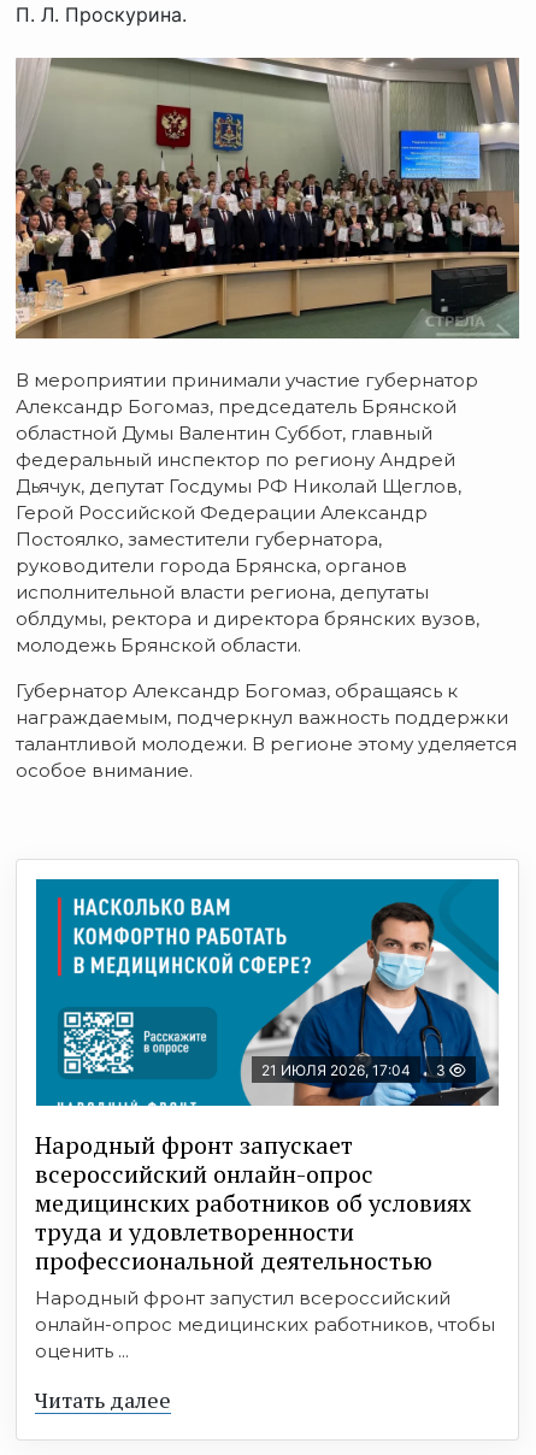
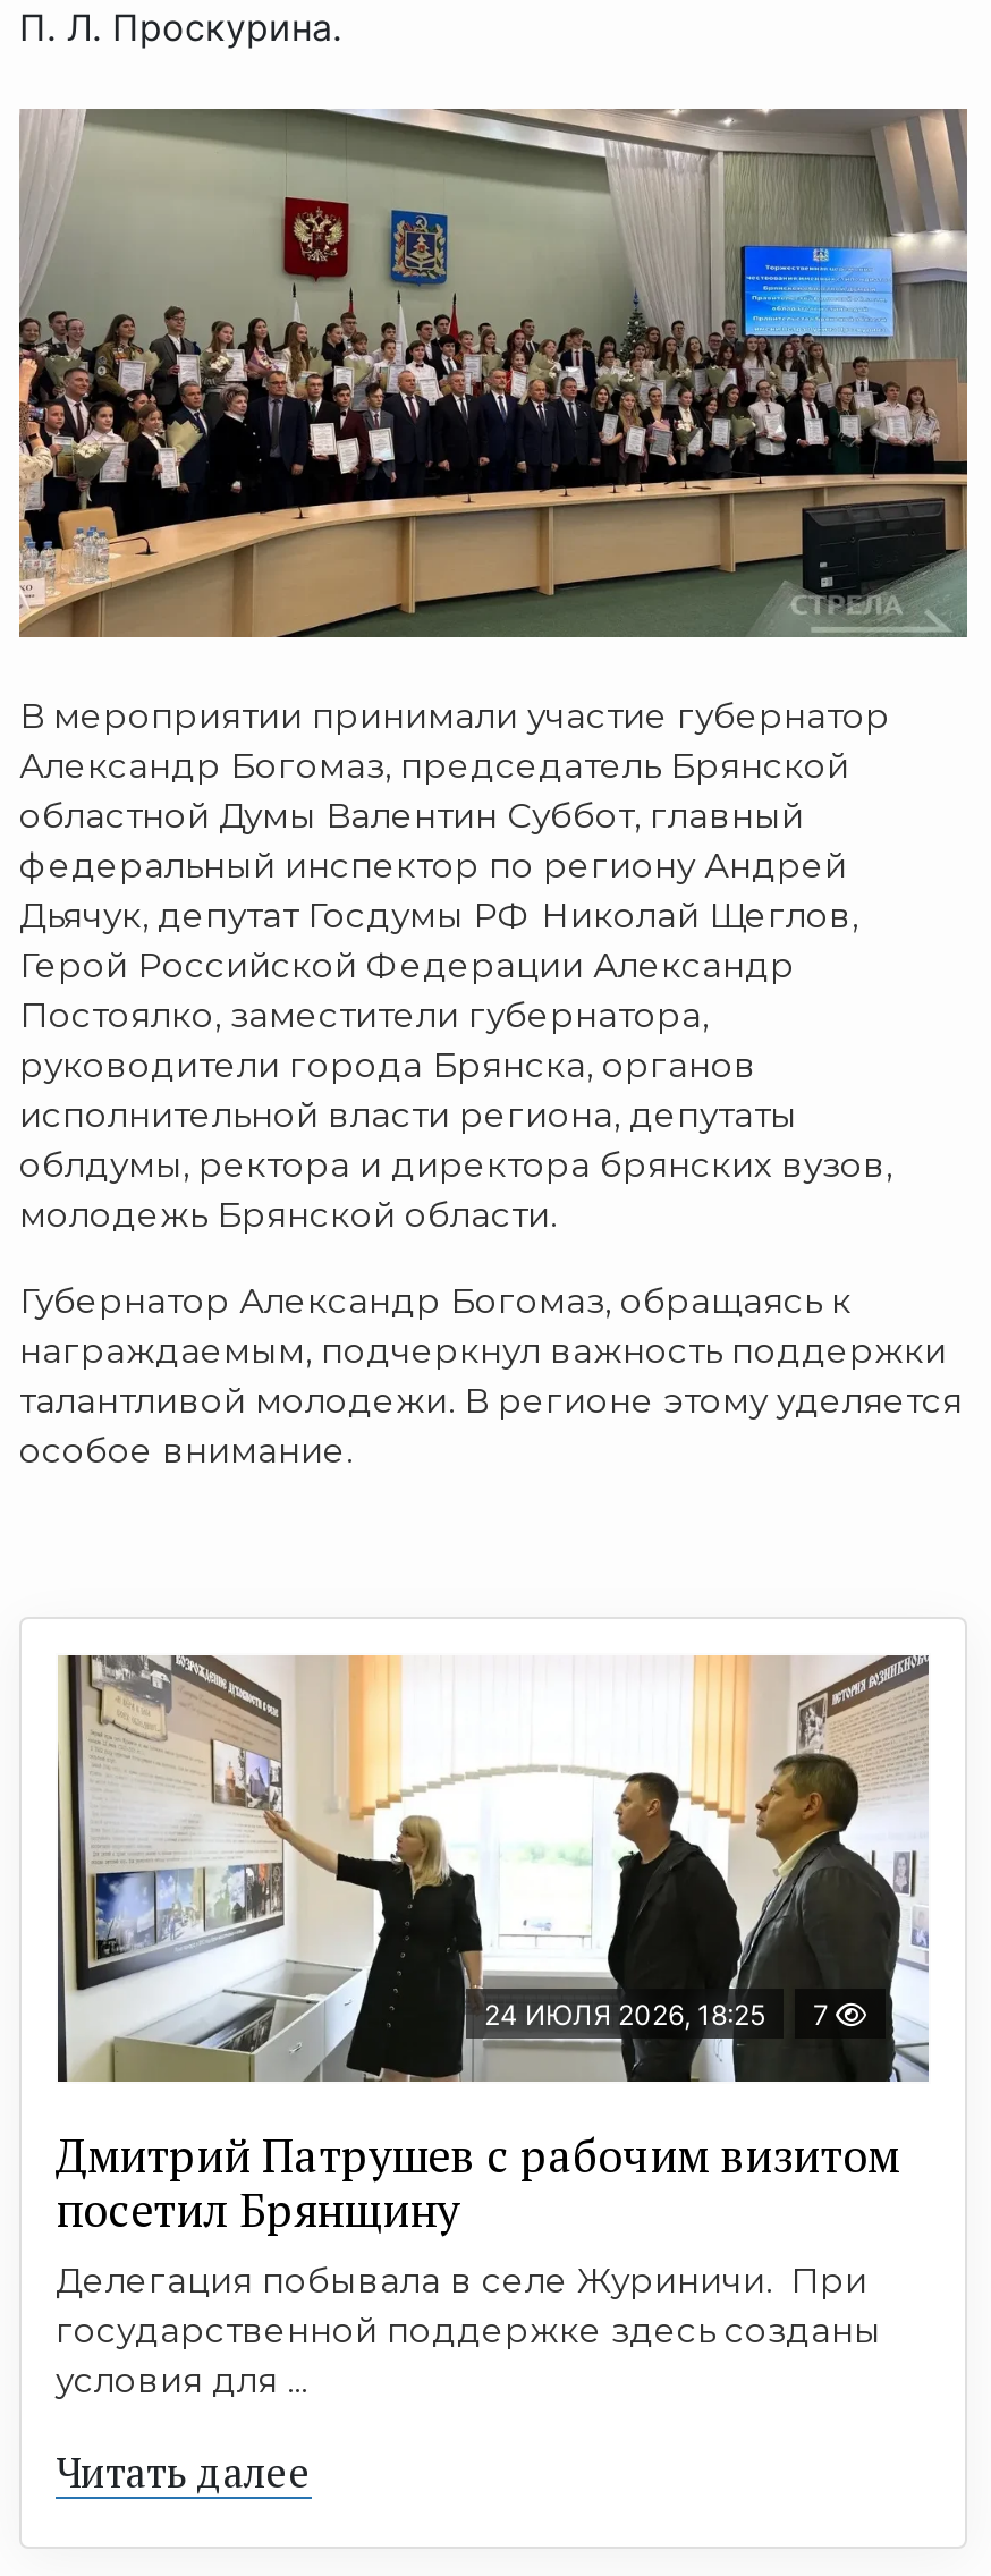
[35,878,500,1107] [image] | 21 ИЮЛЯ 2026, 17:04 | 3 -> [56,1653,931,2077] [image] | 24 ИЮЛЯ 2026, 18:25 | 7
[35,1128,495,1362] Народный фронт запускает | всероссийский онлайн-опрос | медицинских работников об условиях | труда и удовлетворенности | профессиональной деятельностью | Народный фронт запустил всероссийский | онлайн-опрос медицинских работников, чтобы | оценить ... -> [56,2125,899,2401] Дмитрий Патрушев с рабочим визитом | посетил Брянщину | Делегация побывала в селе Журиничи. При | государственной поддержке здесь созданы | условия для ...

